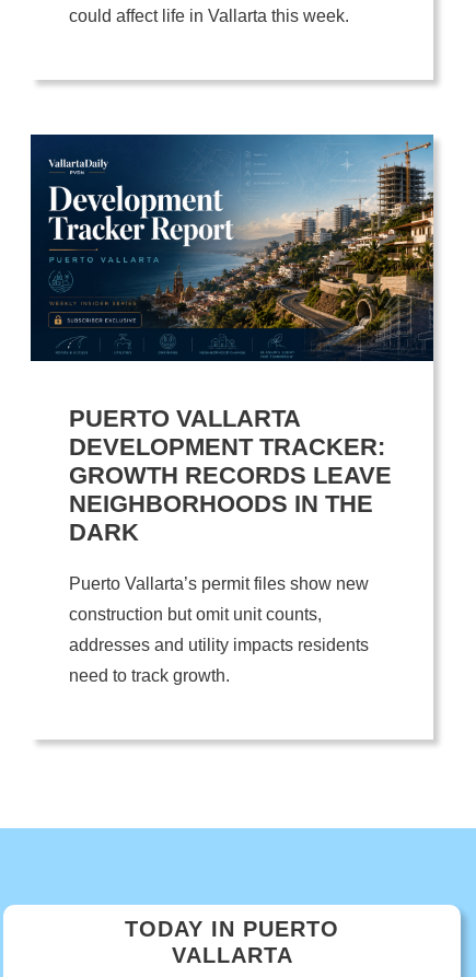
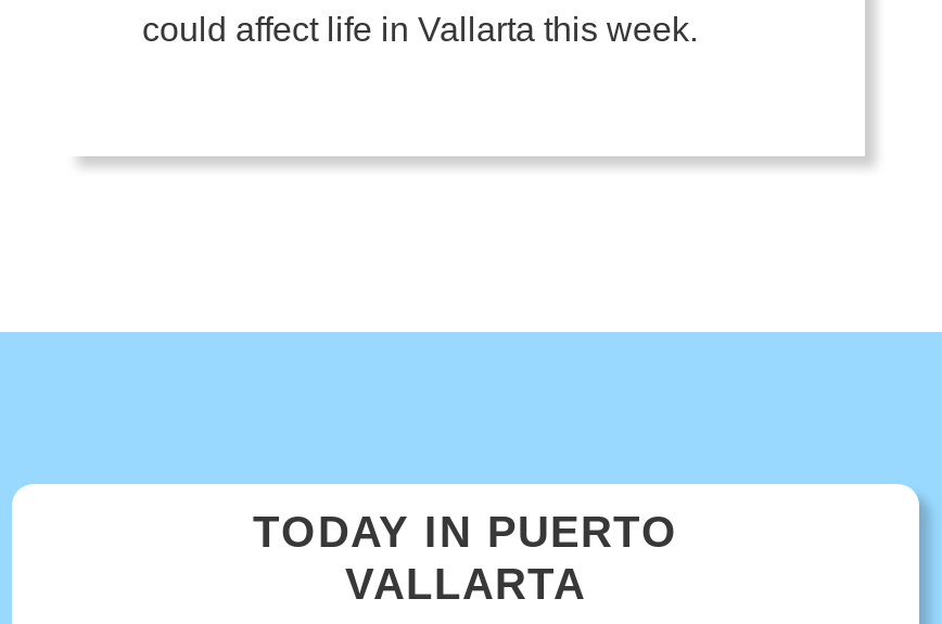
[30,133,434,685] [image] | PUERTO VALLARTA | DEVELOPMENT TRACKER: | GROWTH RECORDS LEAVE | NEIGHBORHOODS IN THE | DARK | Puerto Vallarta’s permit files show new | construction but omit unit counts, | addresses and utility impacts residents | need to track growth. -> none

